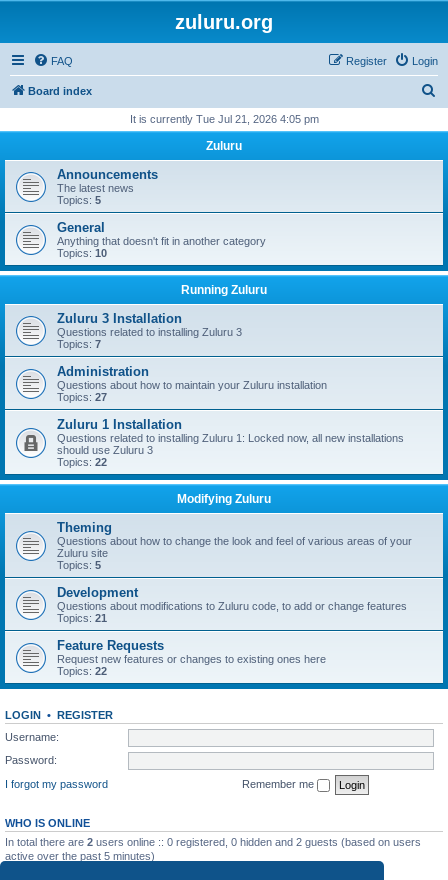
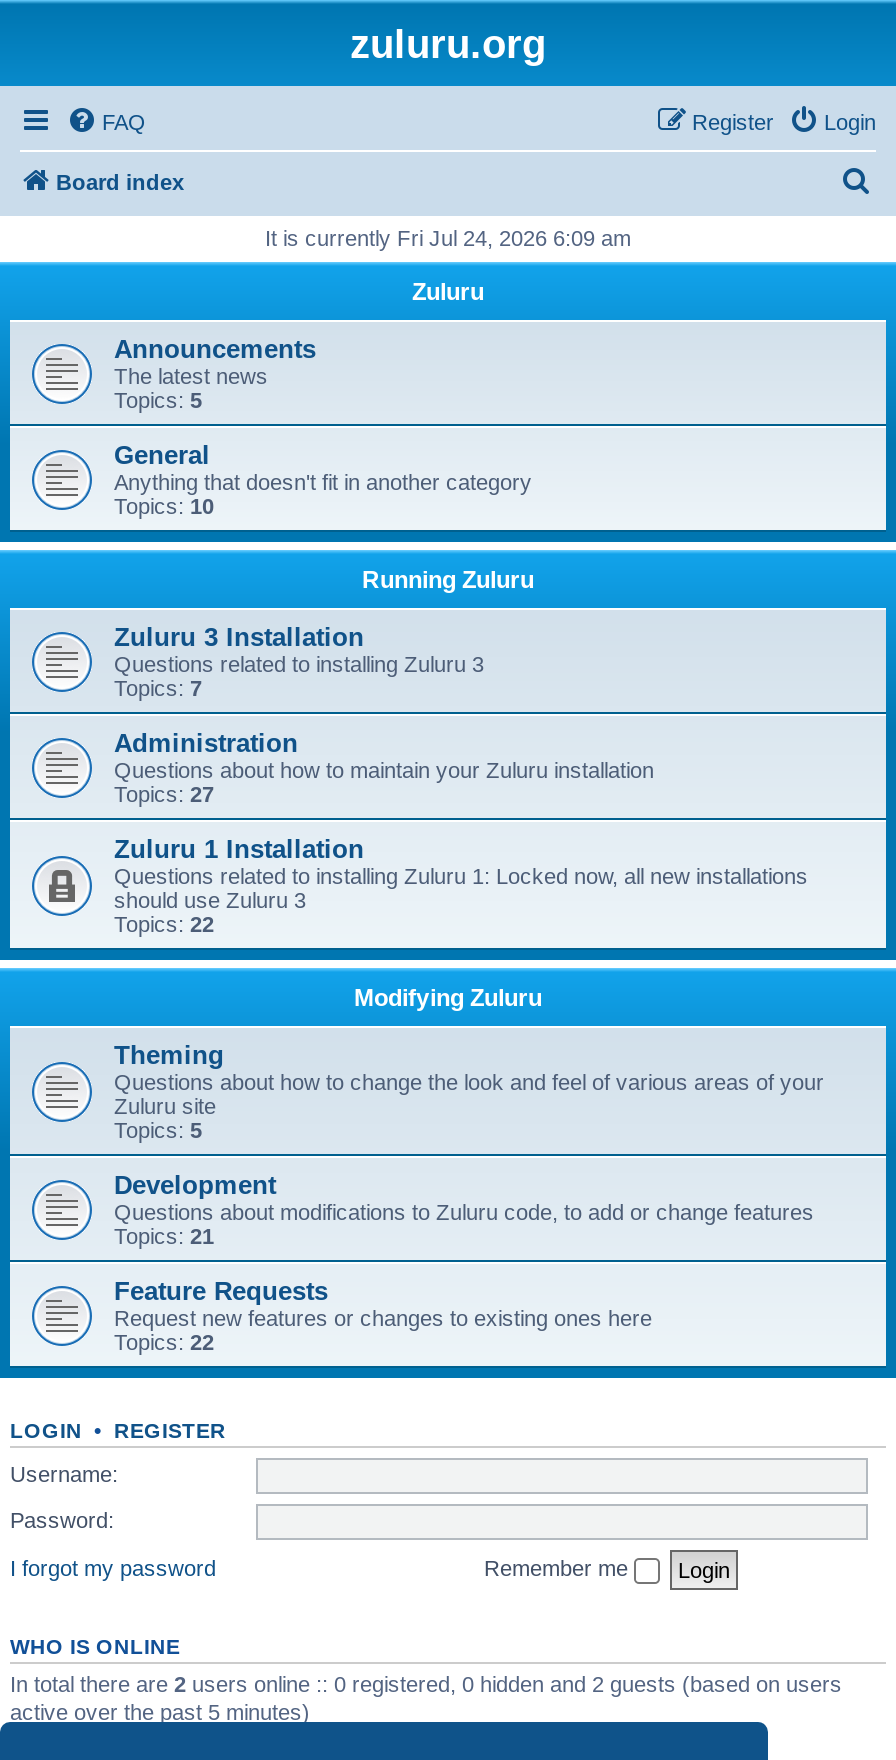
[129,113,318,125] It is currently Tue Jul 21, 2026 4:05 pm -> [265,226,631,250] It is currently Fri Jul 24, 2026 6:09 am

